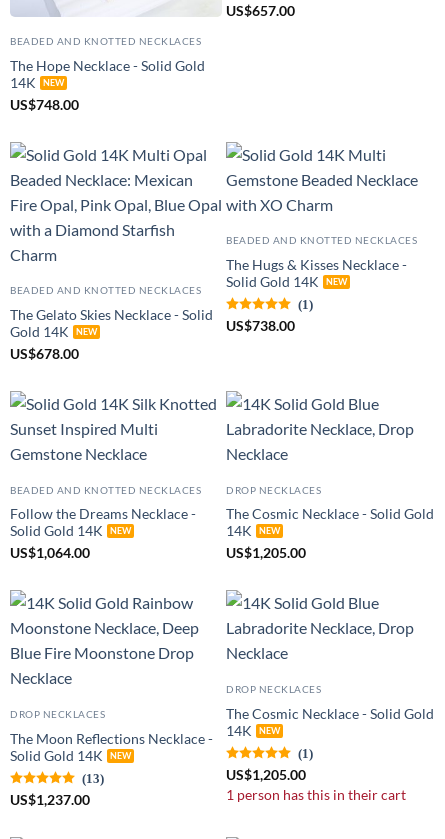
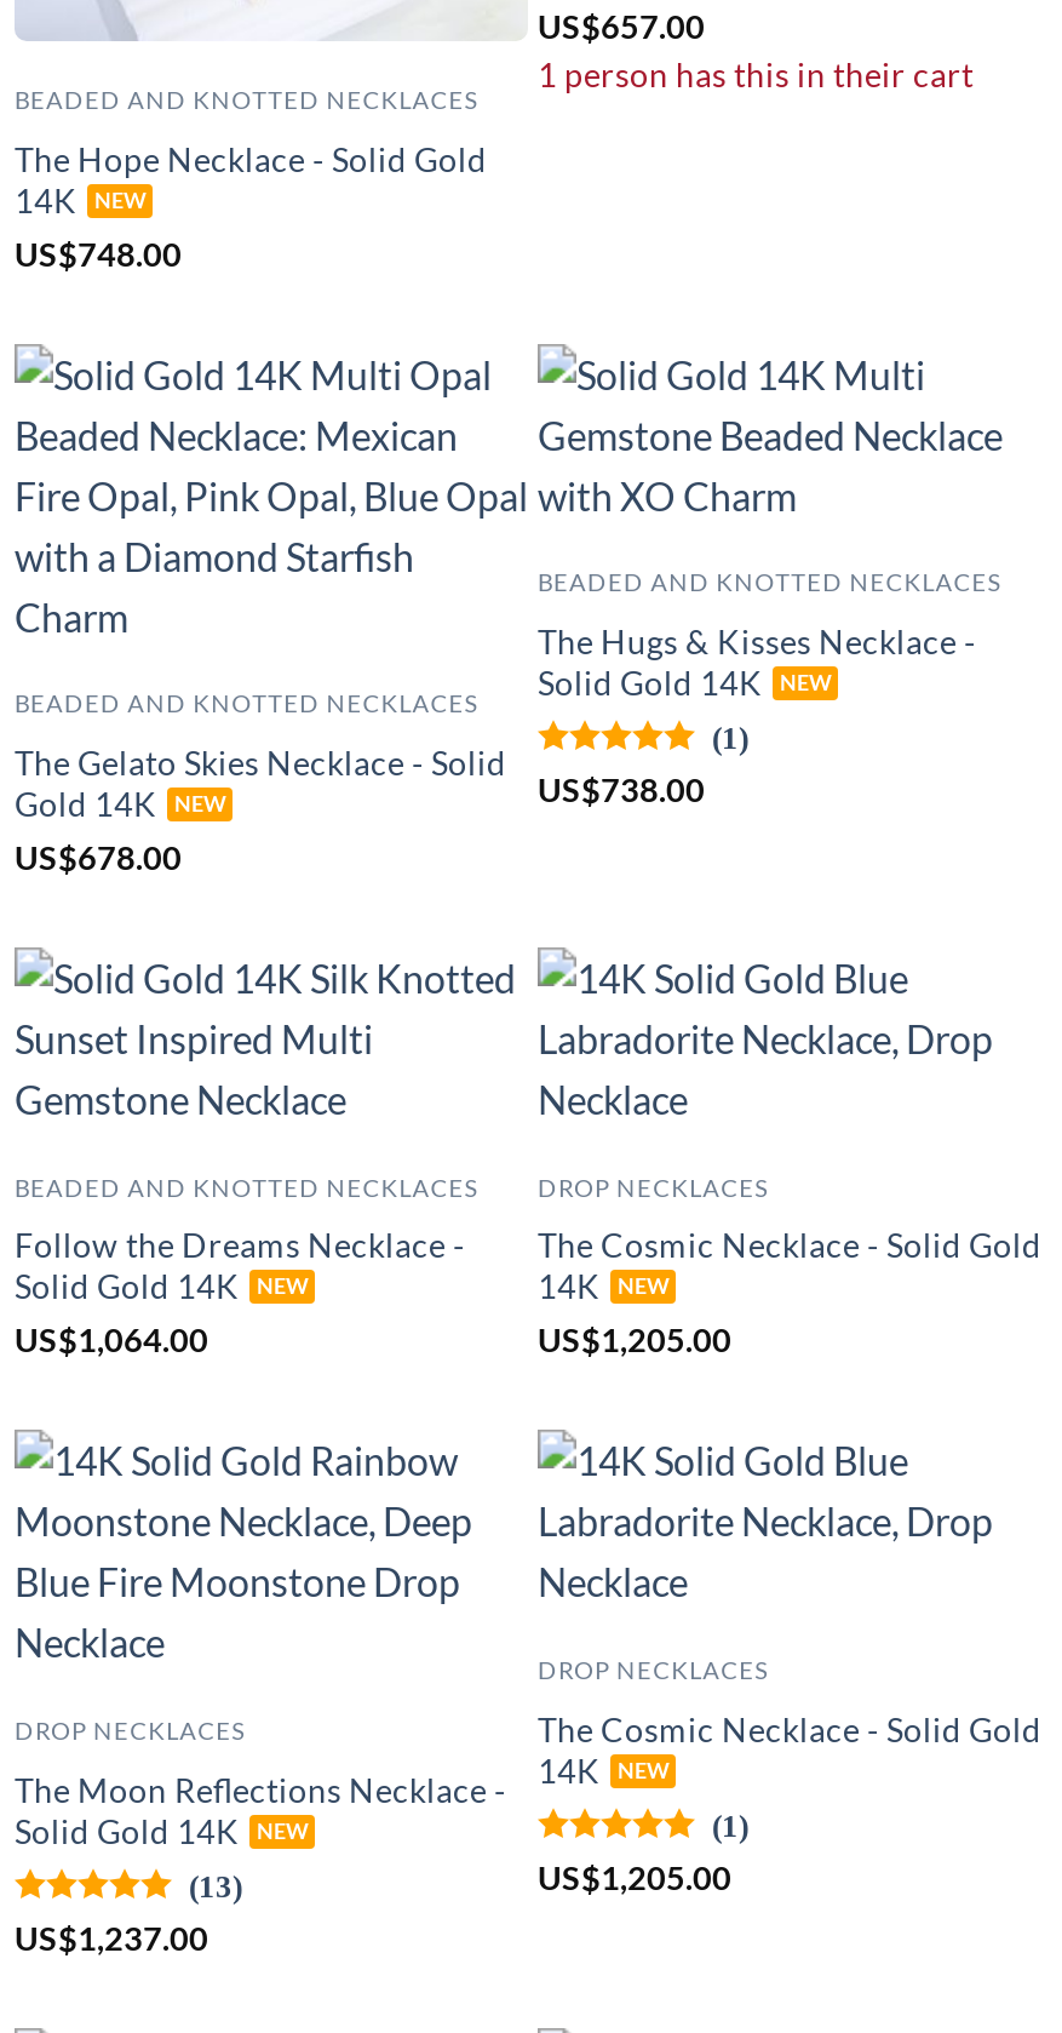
moved [226,787,406,803] -> [538,57,974,95]: 1 person has this in their cart

